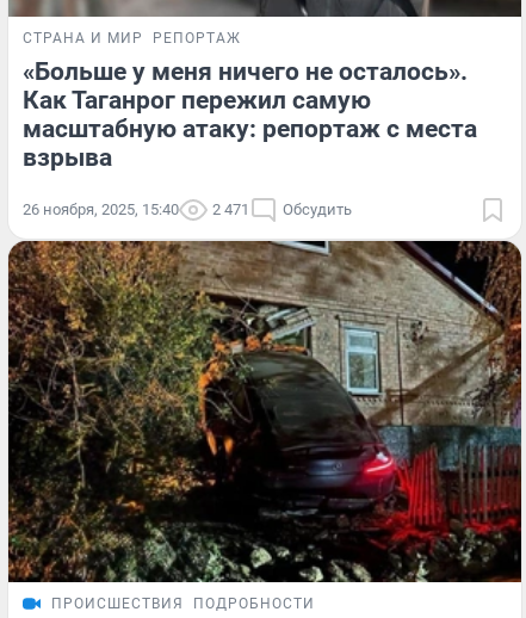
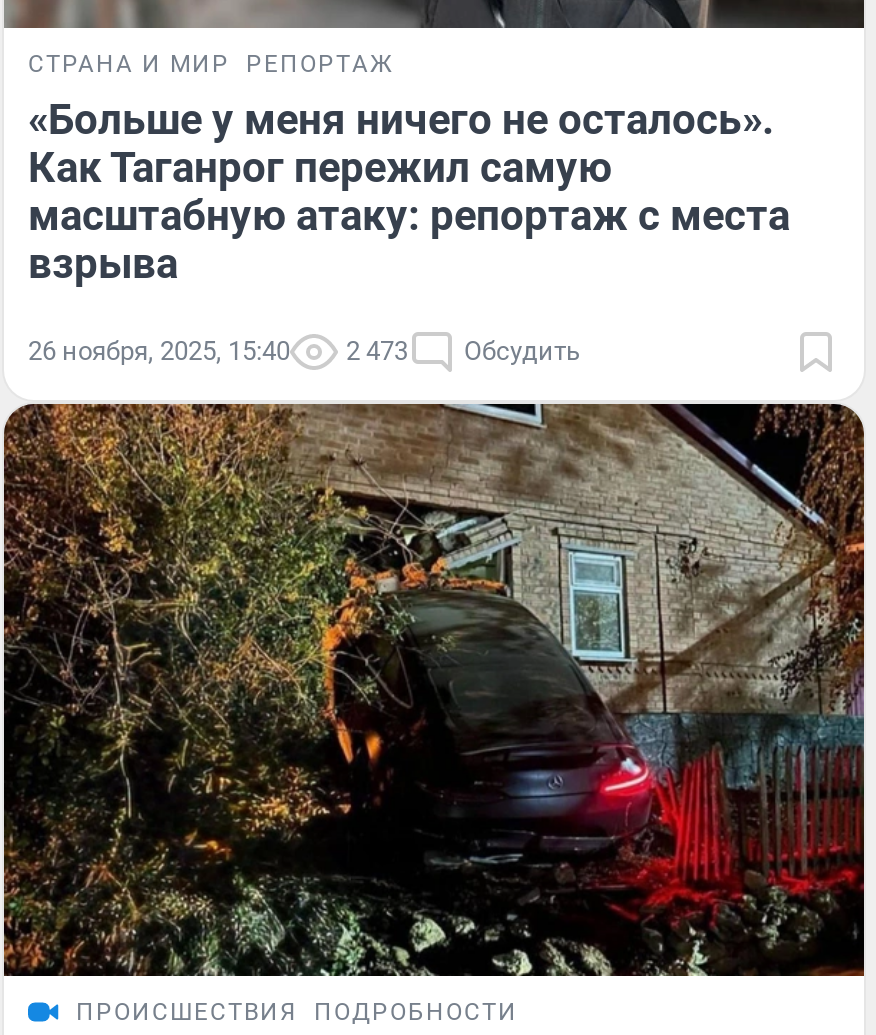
[23,200,352,218] 26 ноября, 2025, 15:40 2 471 Обсудить -> [28,335,580,365] 26 ноября, 2025, 15:40 2 473 Обсудить

